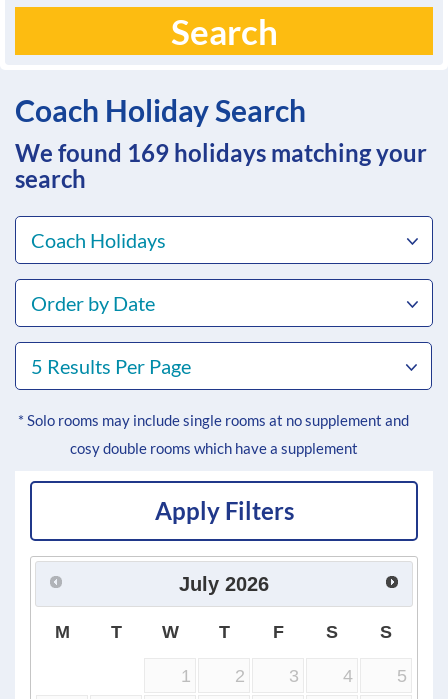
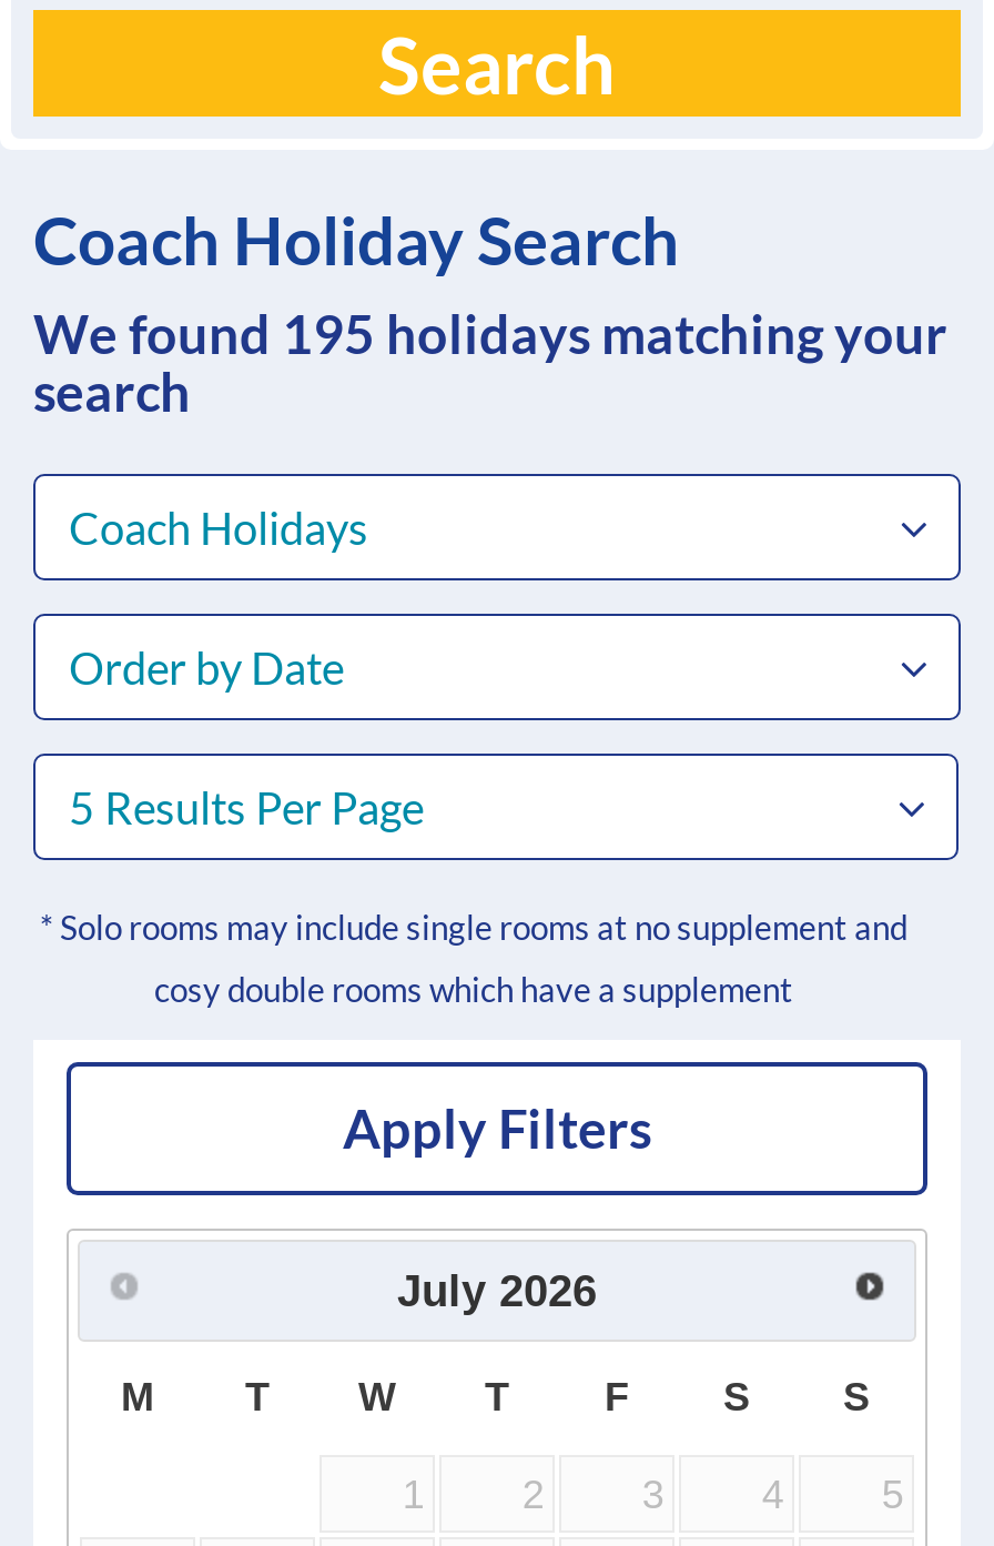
[15,138,427,167] We found 169 holidays matching your -> [33,301,947,366] We found 195 holidays matching your

